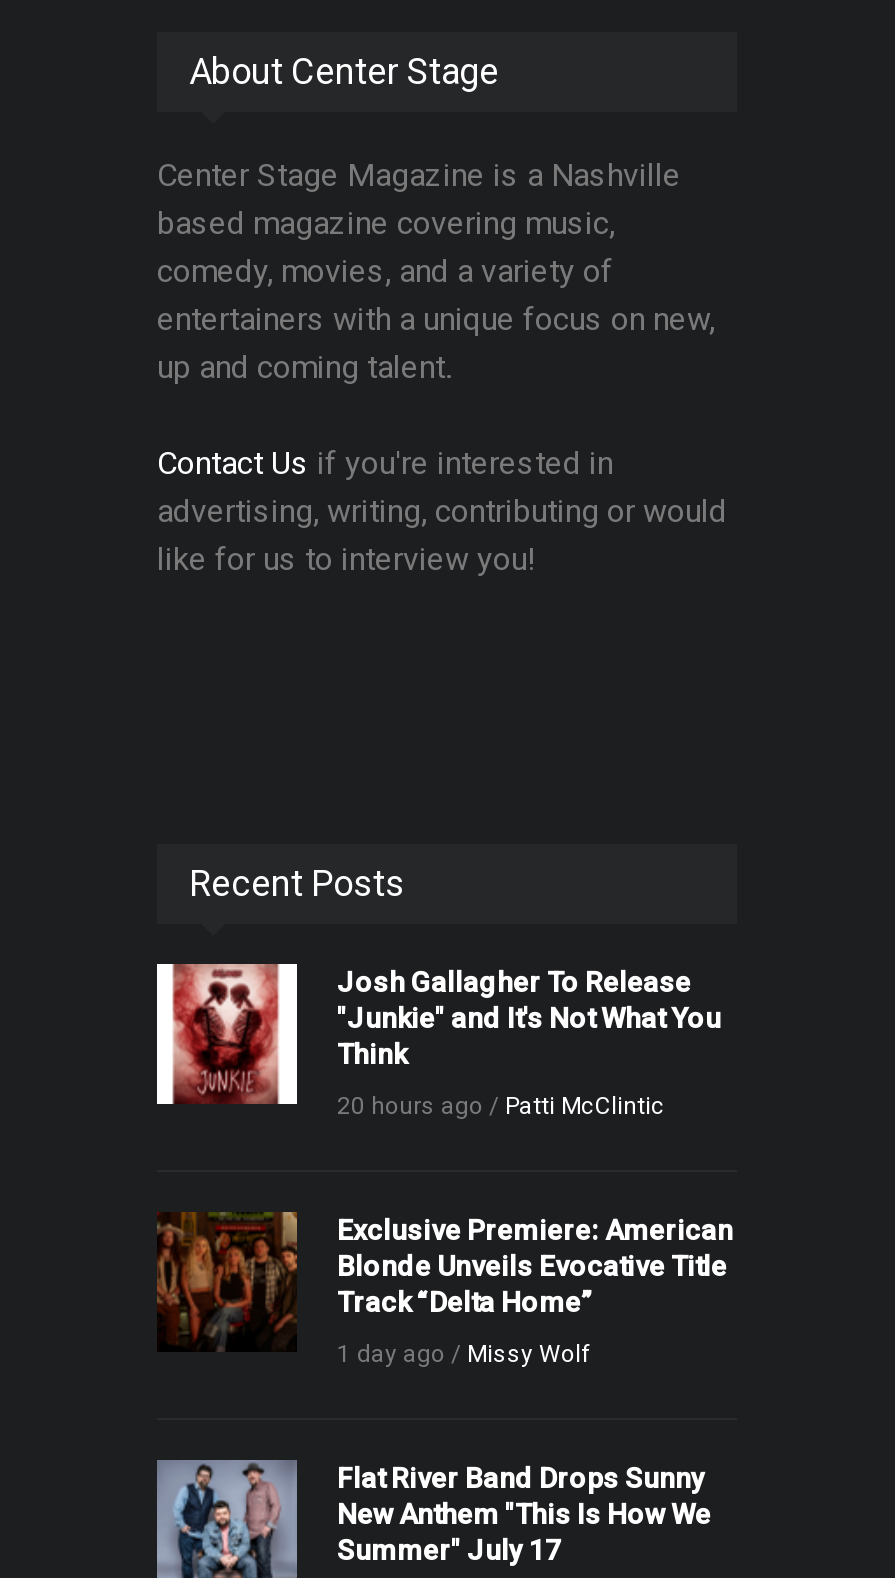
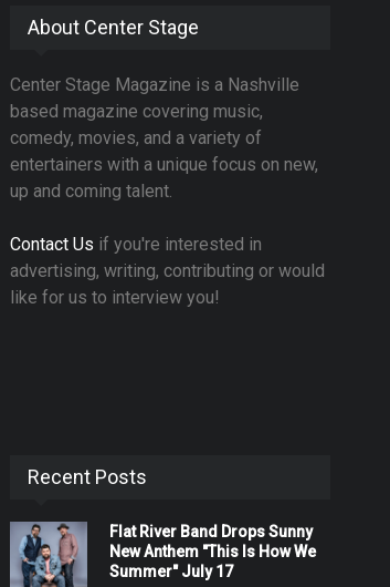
[155,962,721,1119] [image] | Josh Gallagher To Release | "Junkie" and It's Not What You | Think | 20 hours ago / Patti McClintic -> none
[157,1210,733,1367] [image] | Exclusive Premiere: American | Blonde Unveils Evocative Title | Track “Delta Home” | 1 day ago / Missy Wolf -> none

